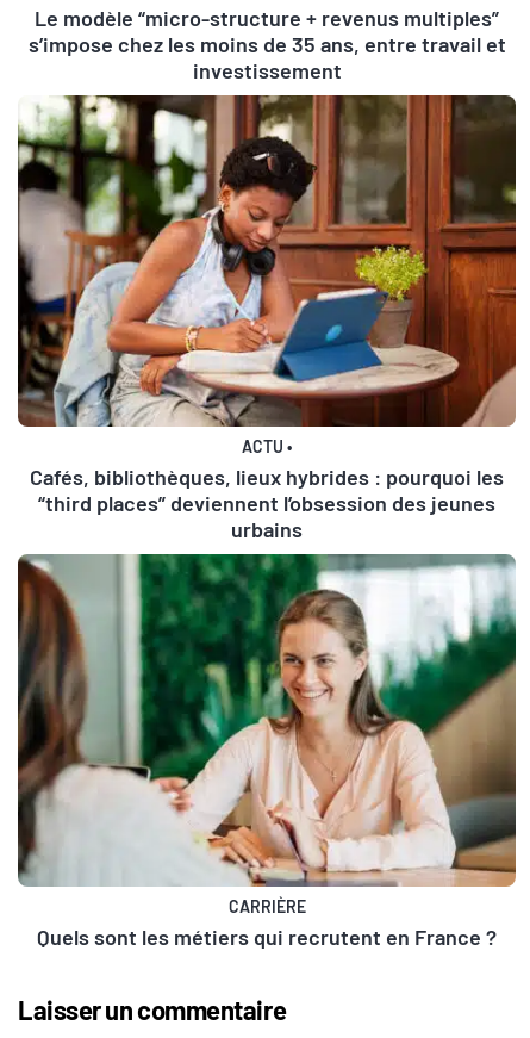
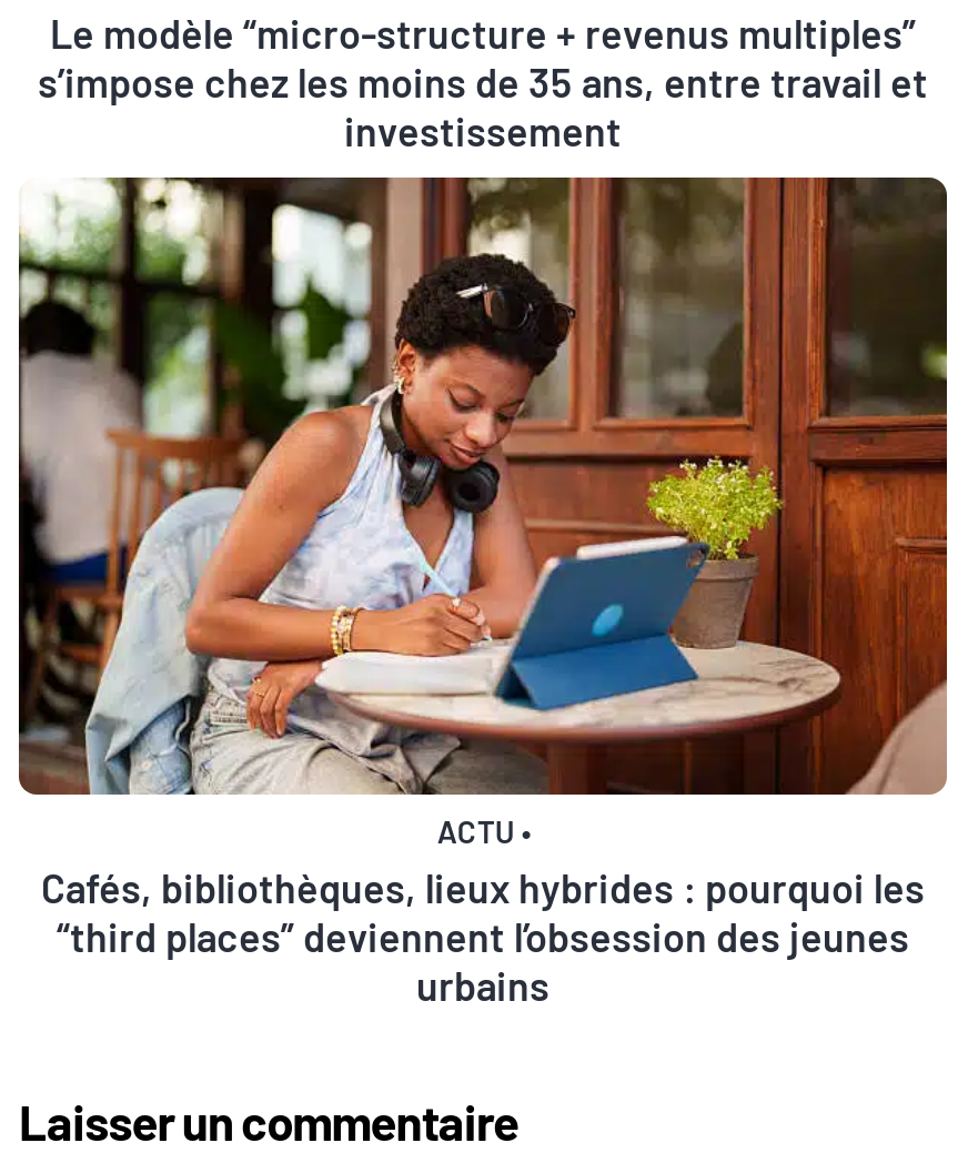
[17,553,517,950] [image] | CARRIÈRE | Quels sont les métiers qui recrutent en France ? -> none

